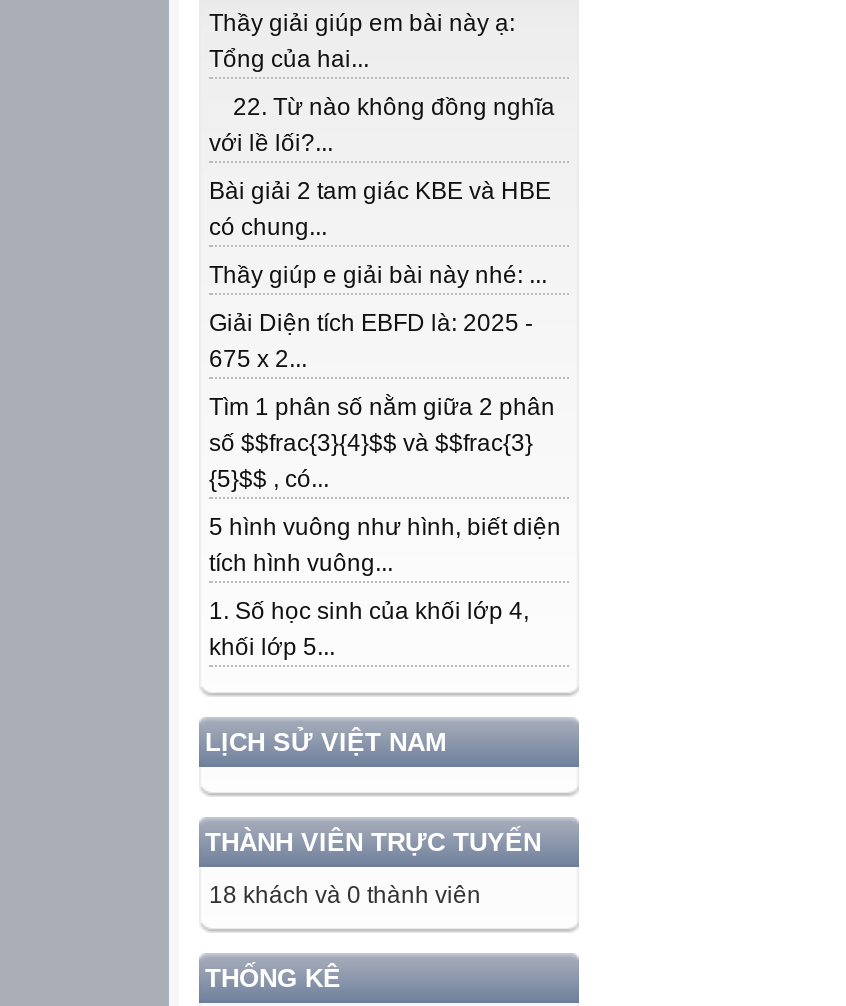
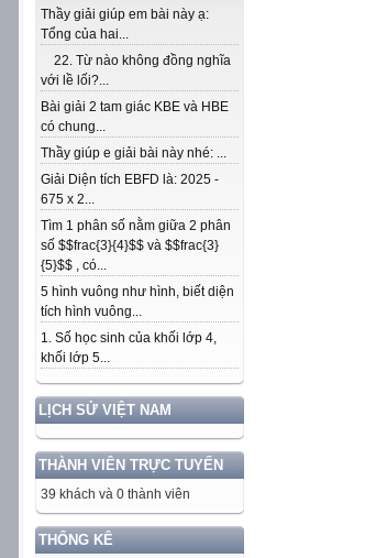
[209,881,481,909] 18 khách và 0 thành viên -> [41,487,190,502] 39 khách và 0 thành viên

